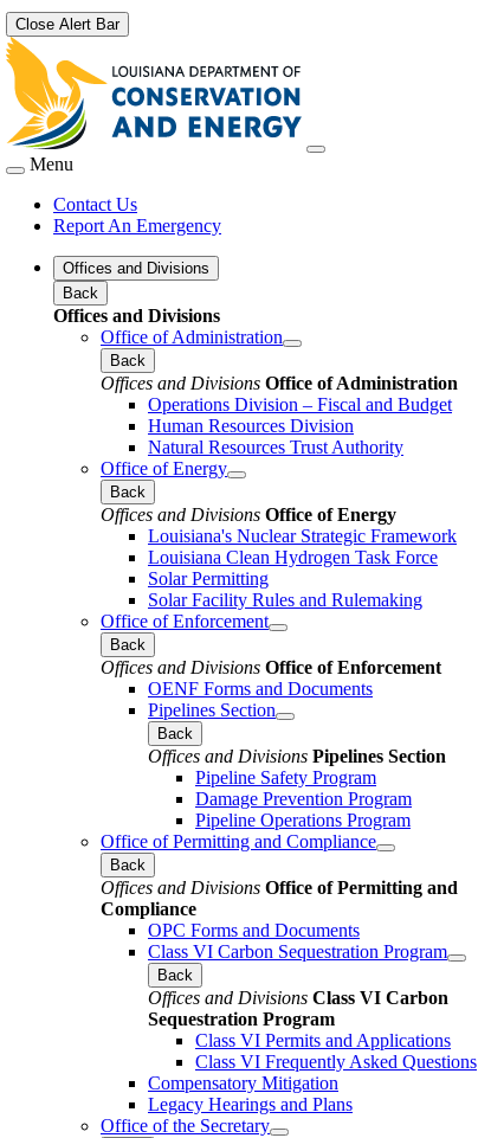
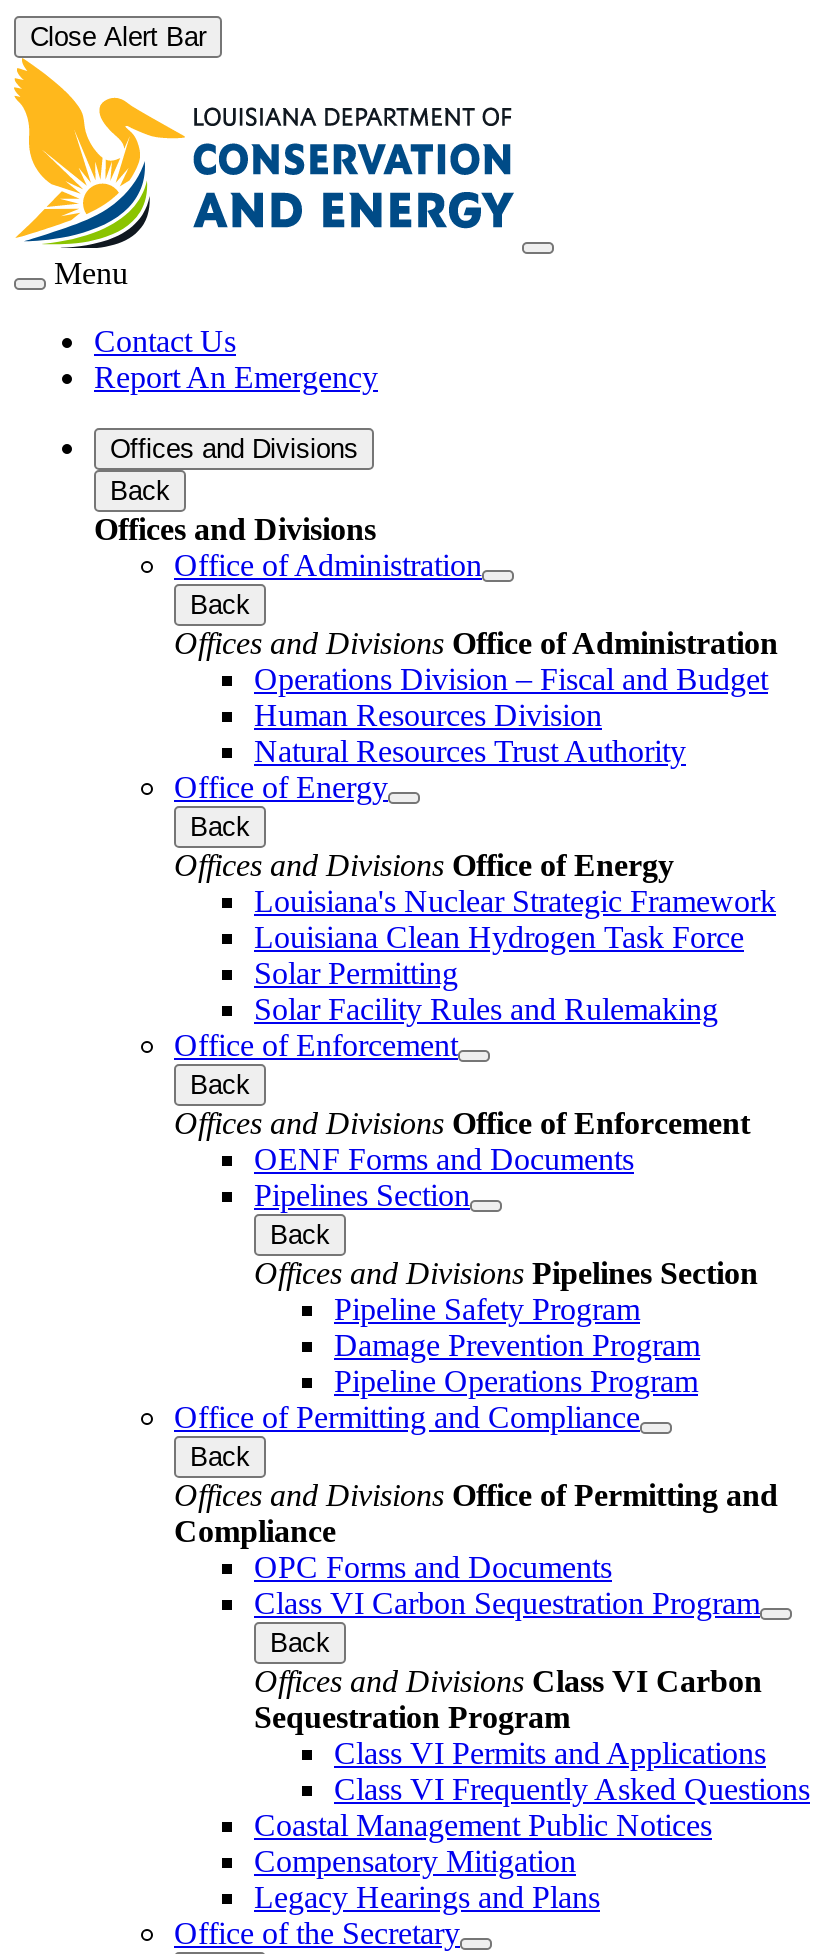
none -> [254,1807,712,1841] Coastal Management Public Notices

